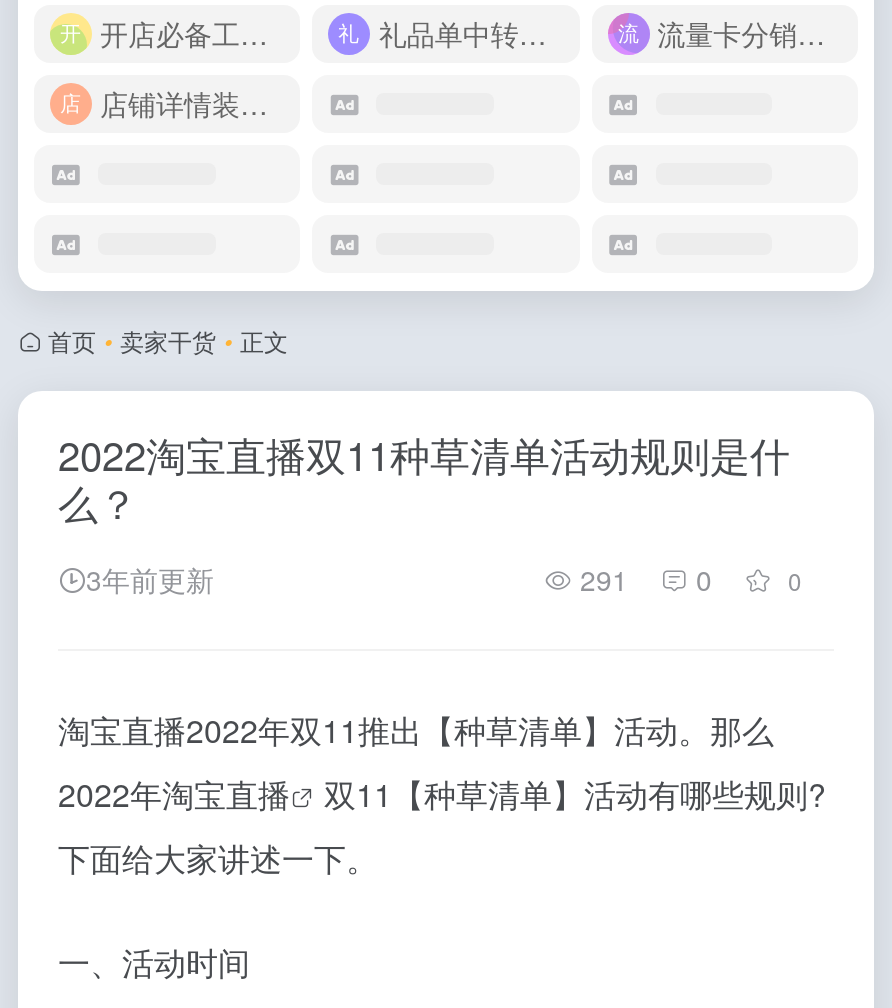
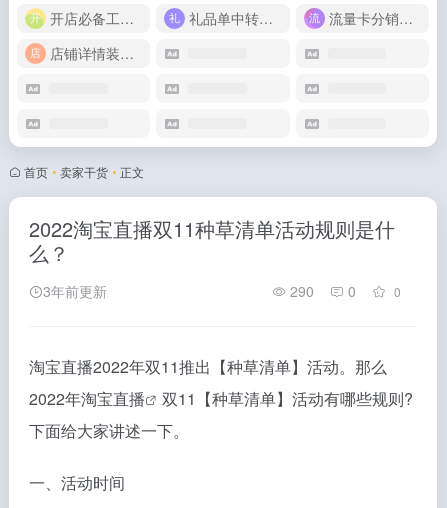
[572,559,712,599] 291 0 -> [286,281,356,301] 290 0

